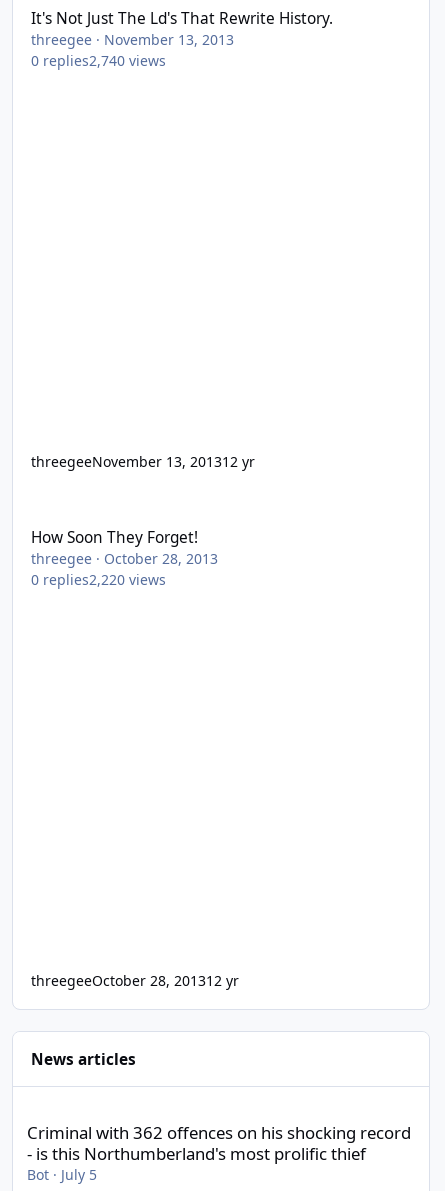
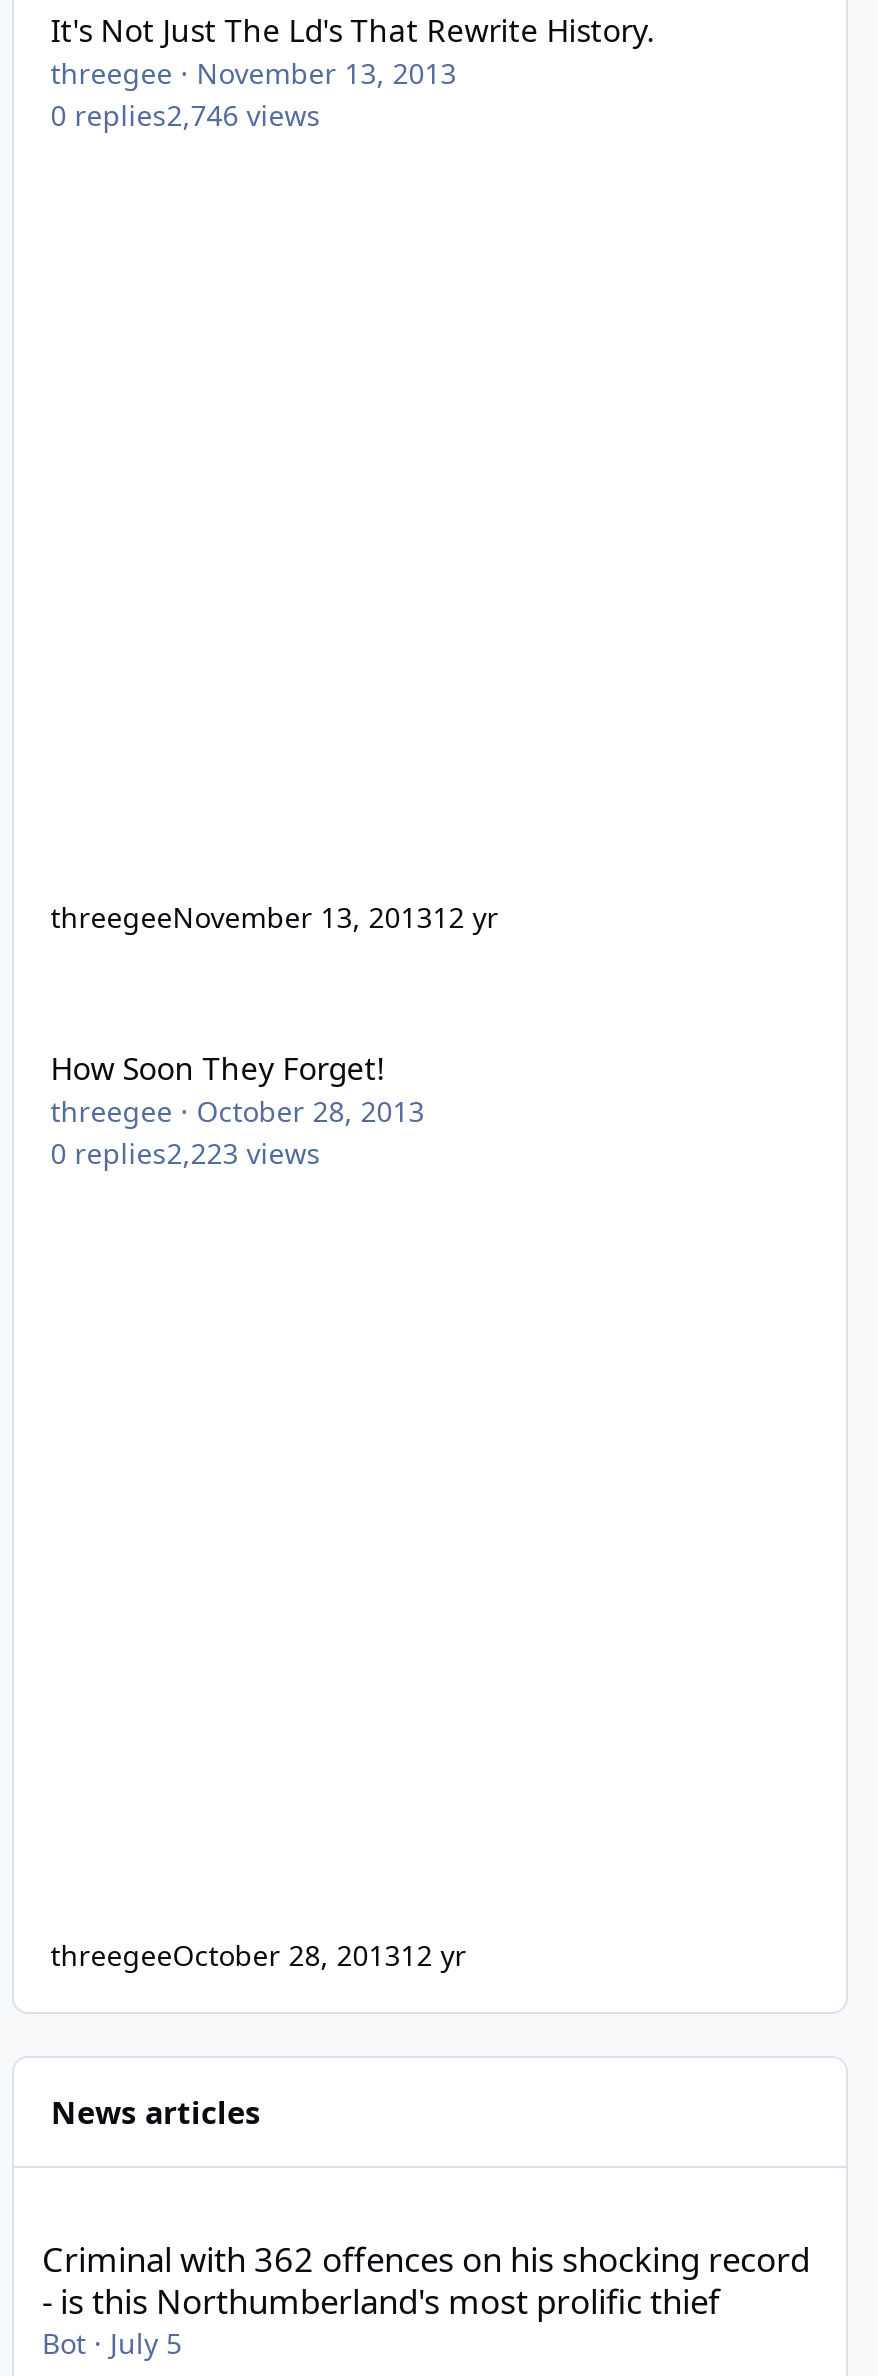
[31,51,166,70] 0 replies2,740 views -> [50,97,320,135] 0 replies2,746 views
[31,570,166,589] 0 replies2,220 views -> [50,1135,320,1173] 0 replies2,223 views

